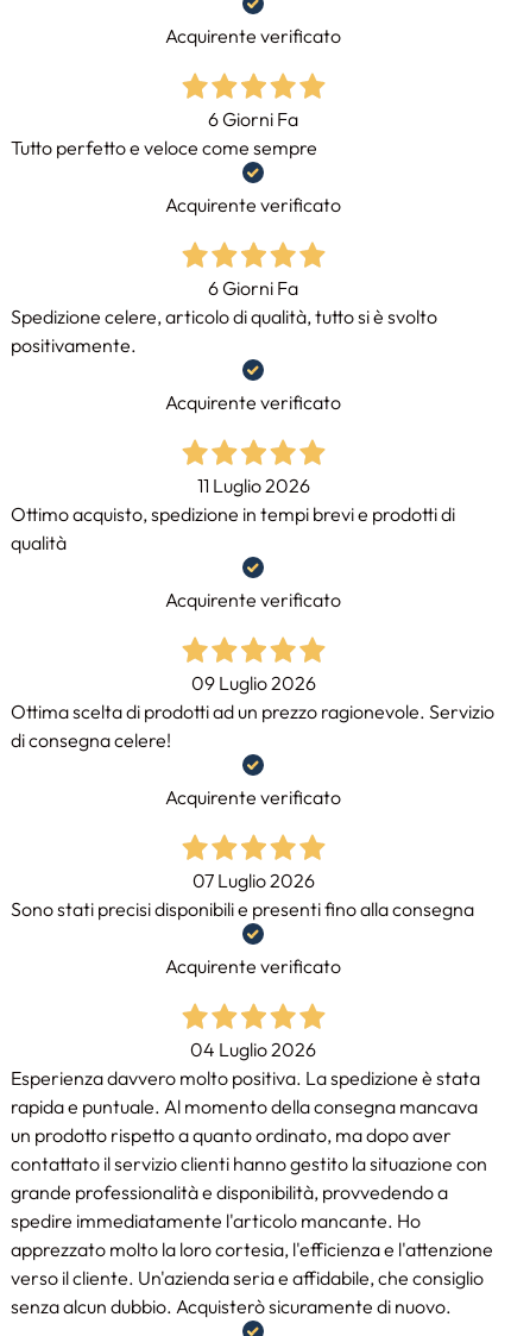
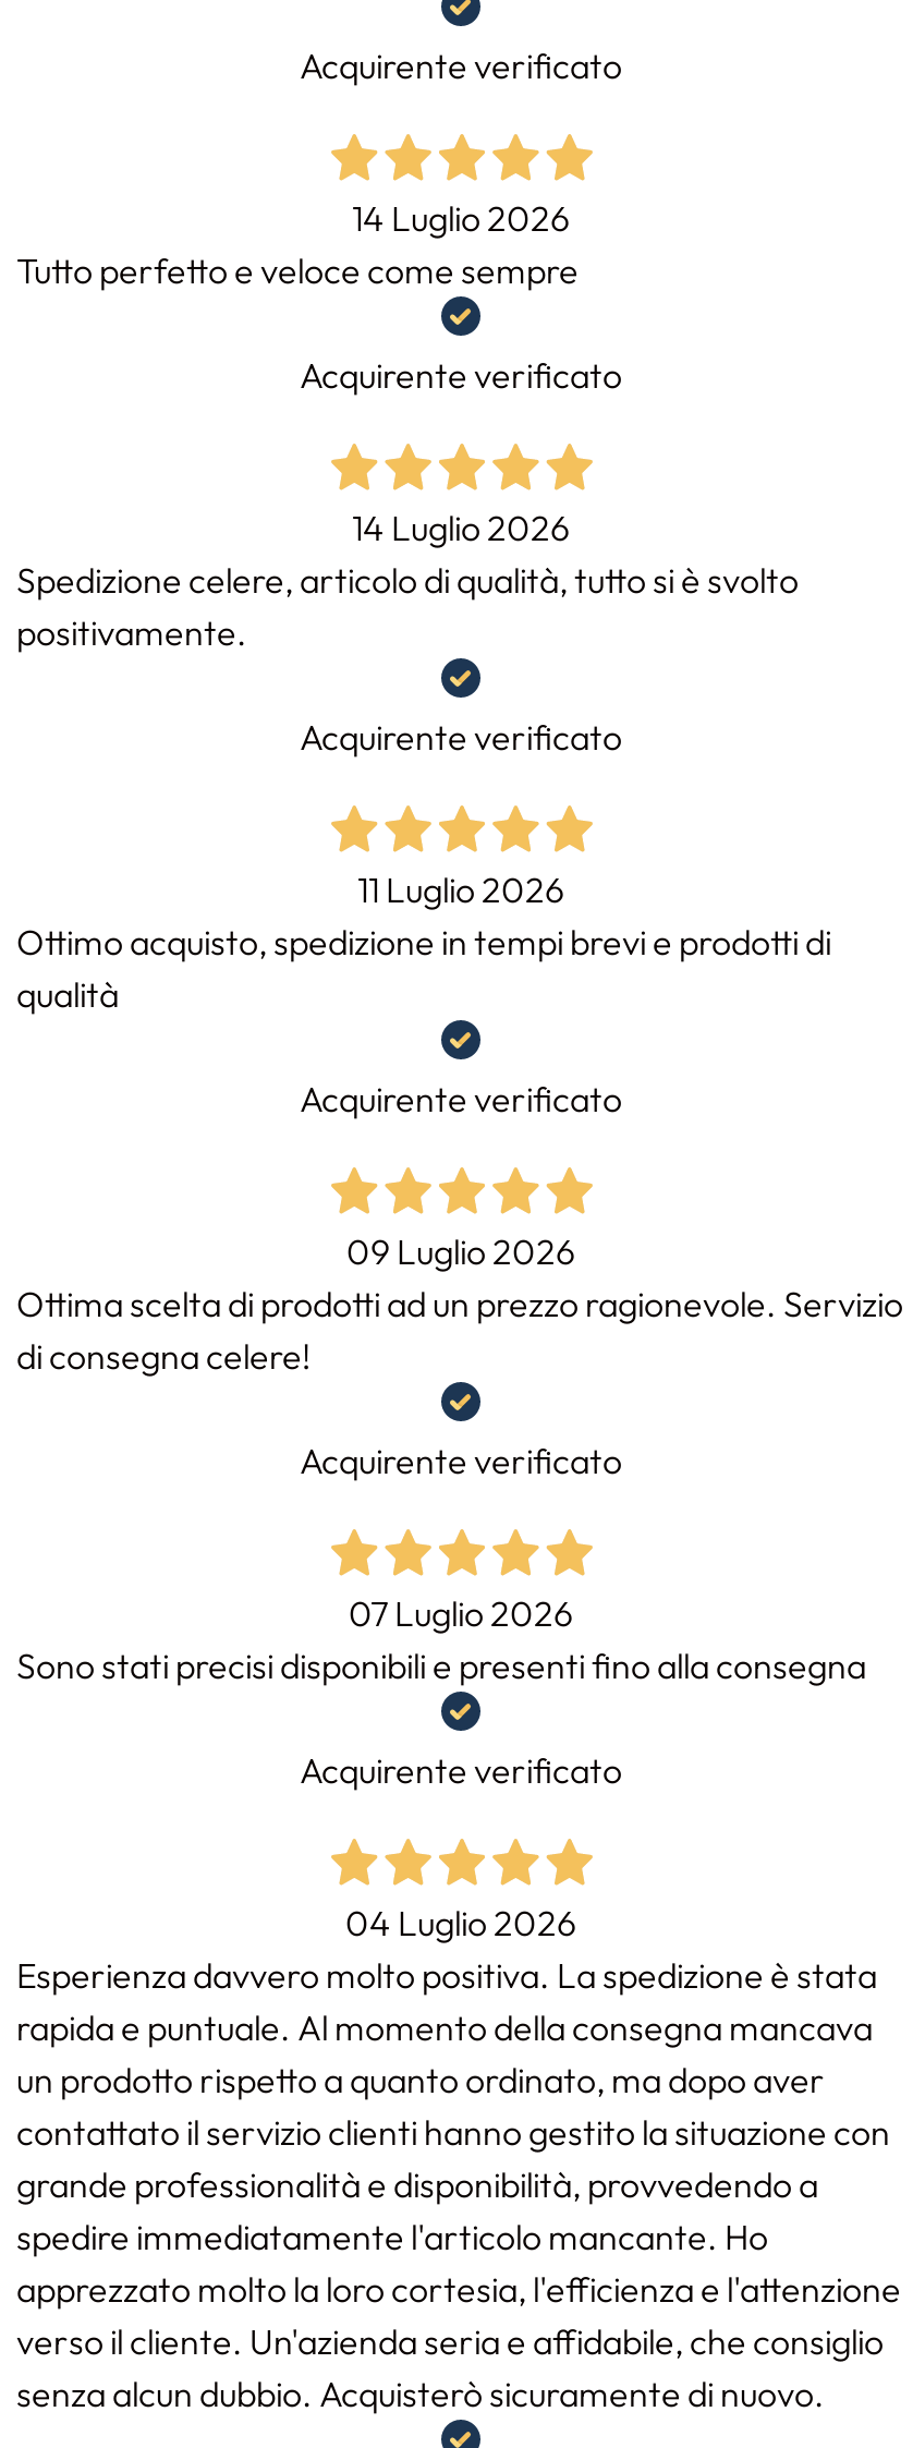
[208,107,298,130] 6 Giorni Fa -> [352,195,570,239] 14 Luglio 2026
[208,276,298,299] 6 Giorni Fa -> [352,505,570,548] 14 Luglio 2026

